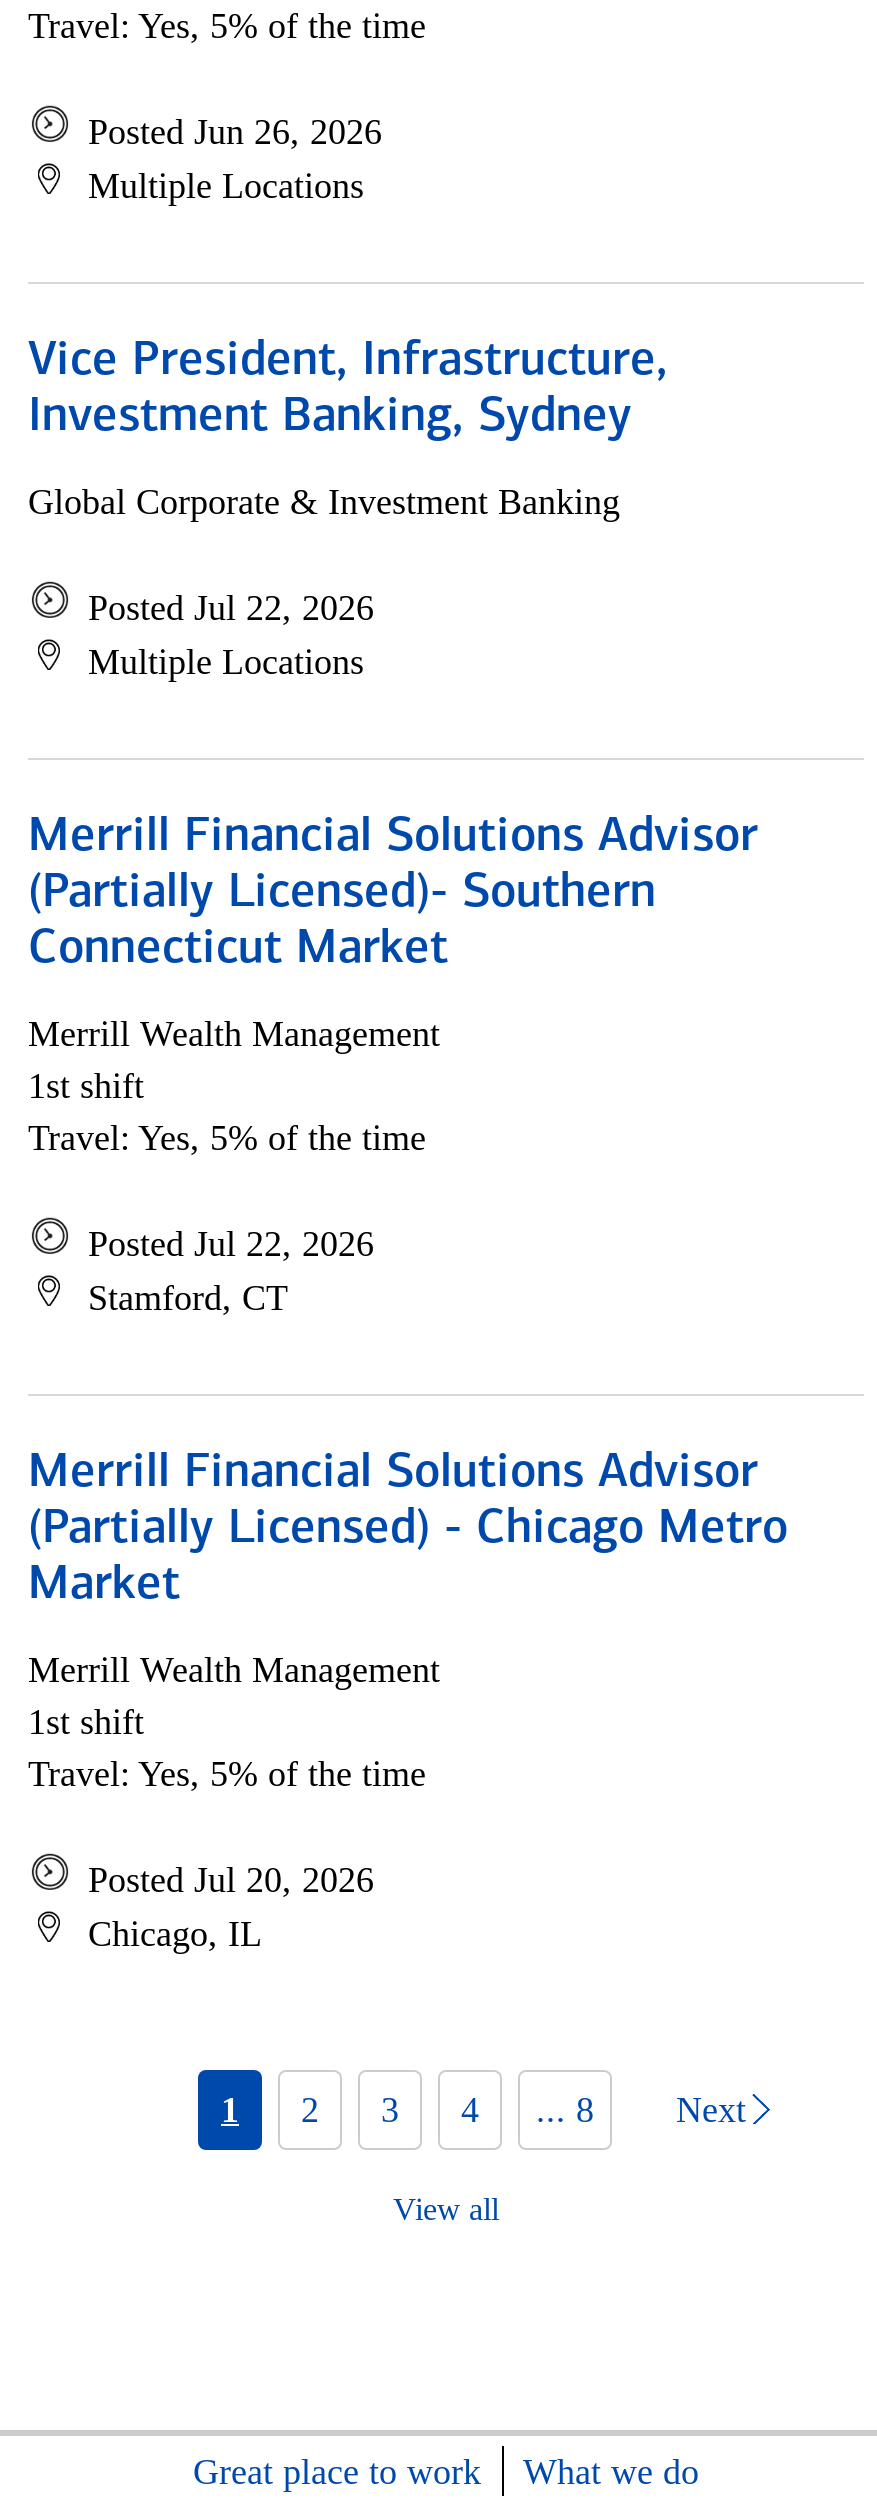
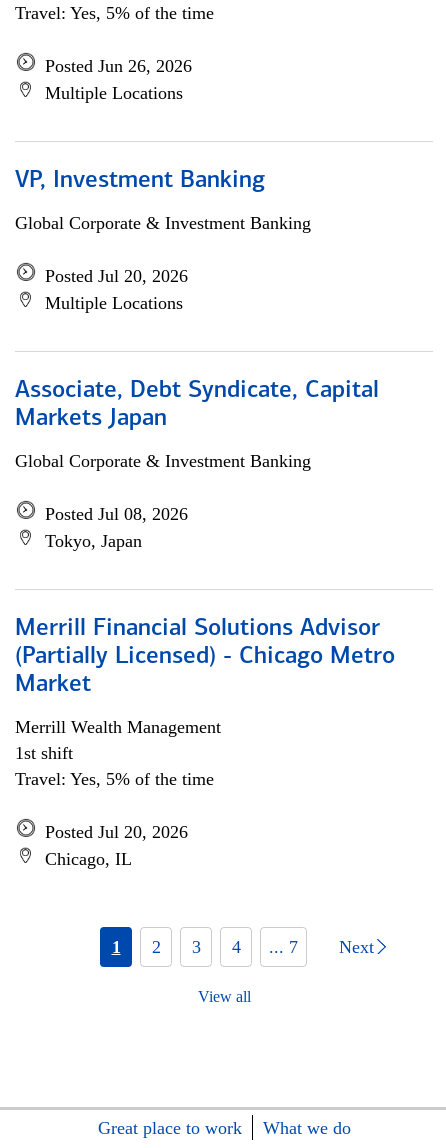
[28,338,668,442] Vice President, Infrastructure, | Investment Banking, Sydney -> [15,169,265,193] VP, Investment Banking
[88,588,374,628] Posted Jul 22, 2026 -> [45,266,188,286] Posted Jul 20, 2026
[28,814,758,974] Merrill Financial Solutions Advisor | (Partially Licensed)- Southern | Connecticut Market -> [15,379,379,431] Associate, Debt Syndicate, Capital | Markets Japan
[28,1014,440,1158] Merrill Wealth Management | 1st shift | Travel: Yes, 5% of the time -> [15,451,311,471] Global Corporate & Investment Banking
[88,1224,374,1318] Posted Jul 22, 2026 | Stamford, CT -> [45,504,188,551] Posted Jul 08, 2026 | Tokyo, Japan
[221,2089,594,2129] 1 2 3 4 ... 8 -> [111,936,298,956] 1 2 3 4 ... 7

